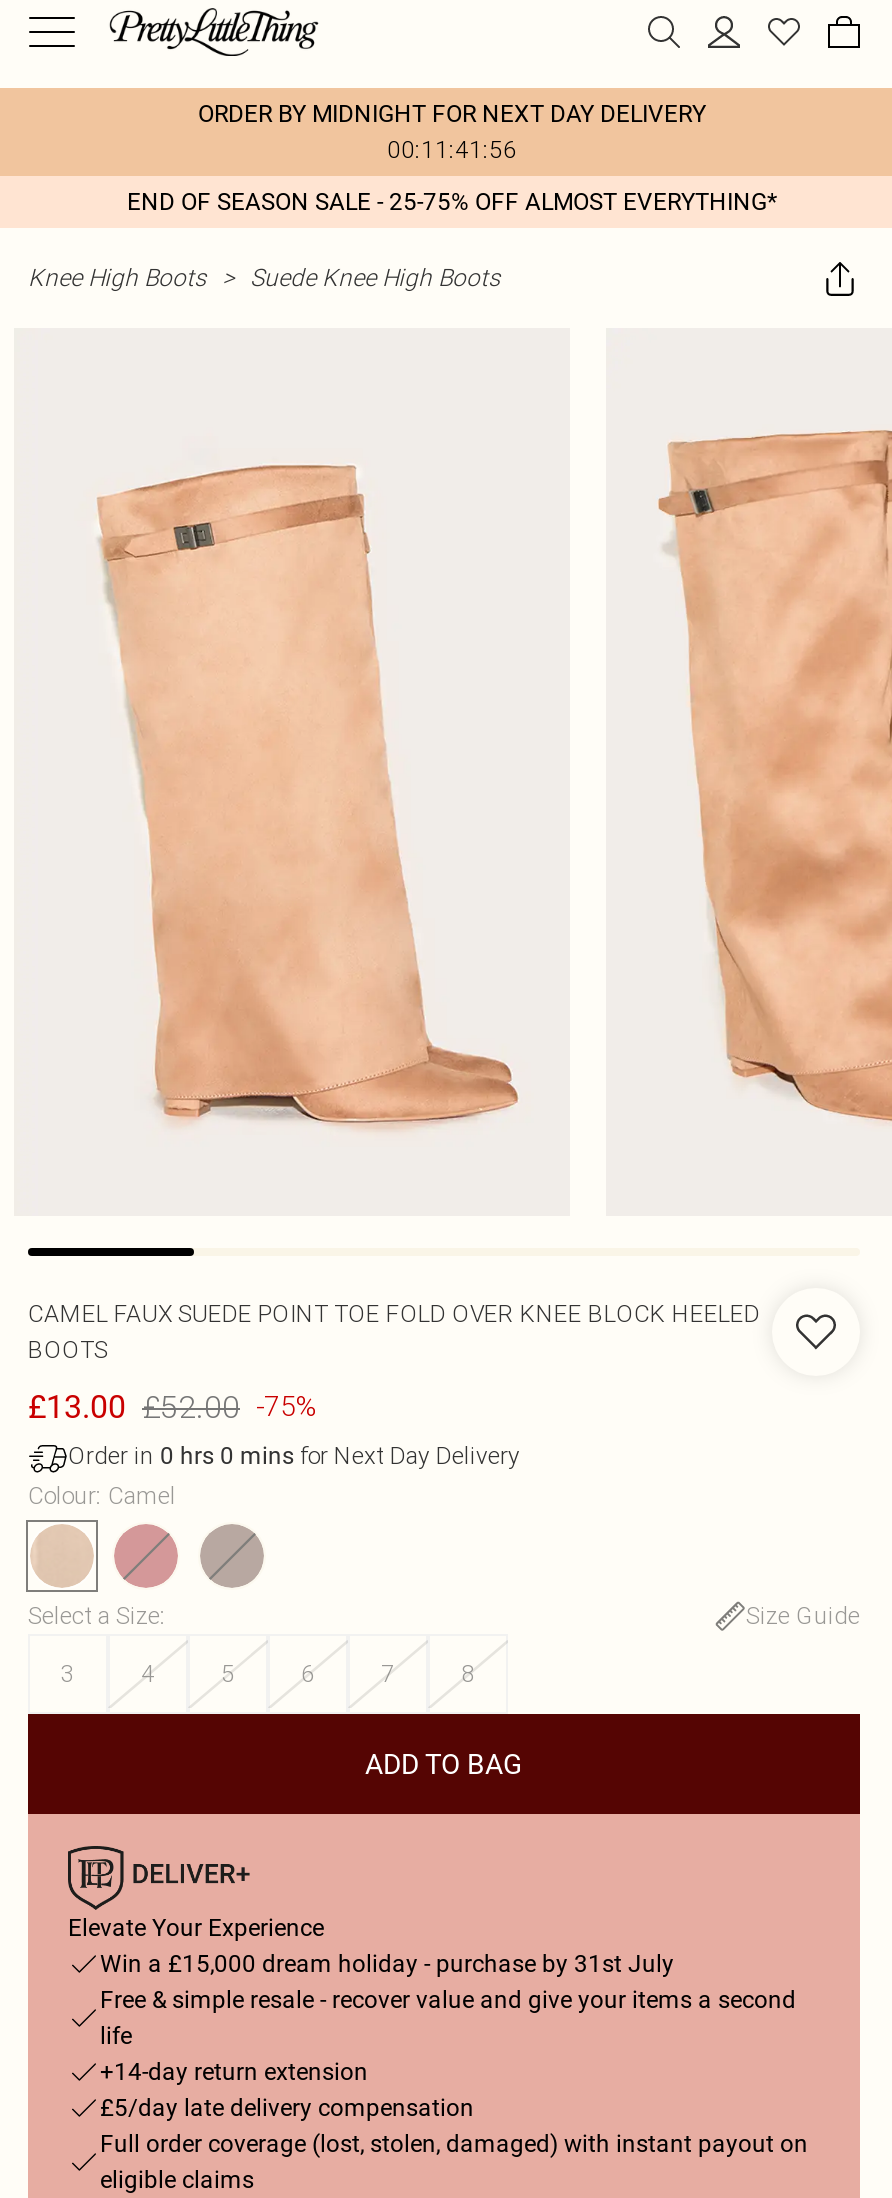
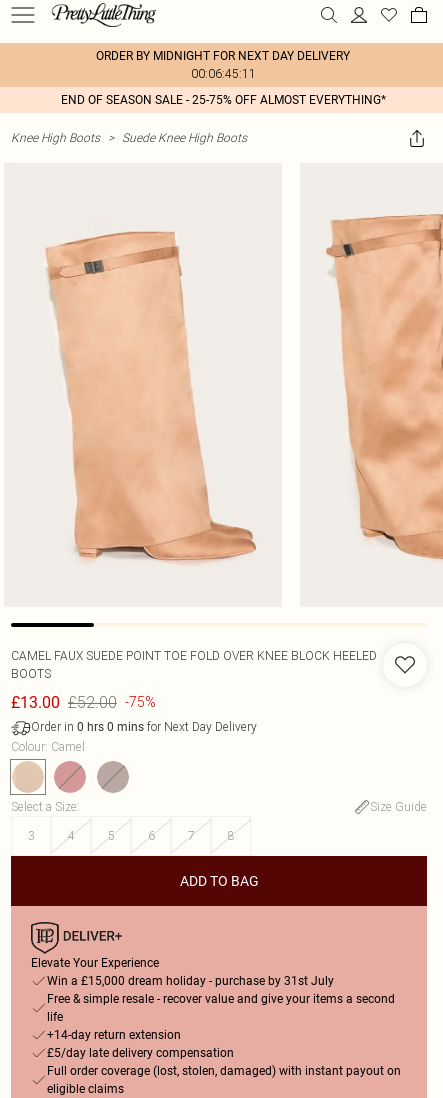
[387,134,517,164] 00:11:41:56 -> [190,66,255,81] 00:06:45:11

